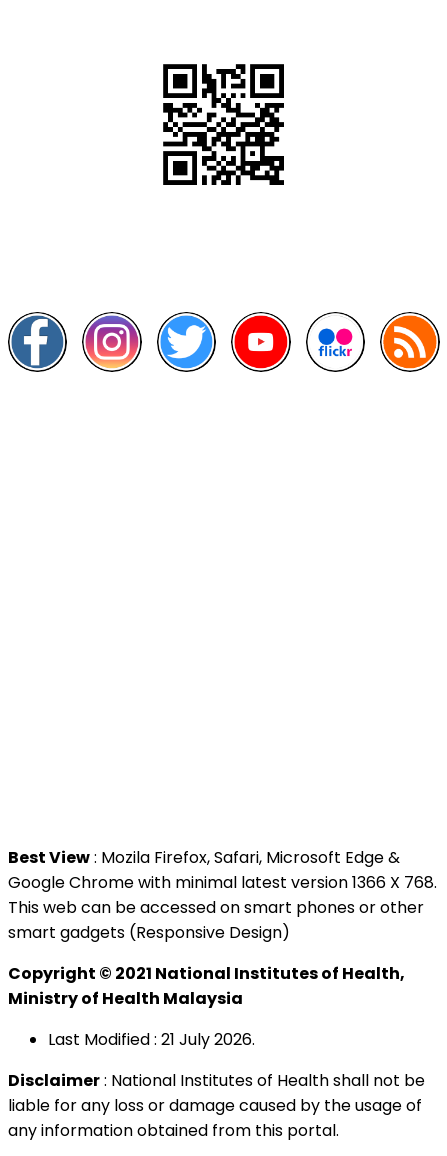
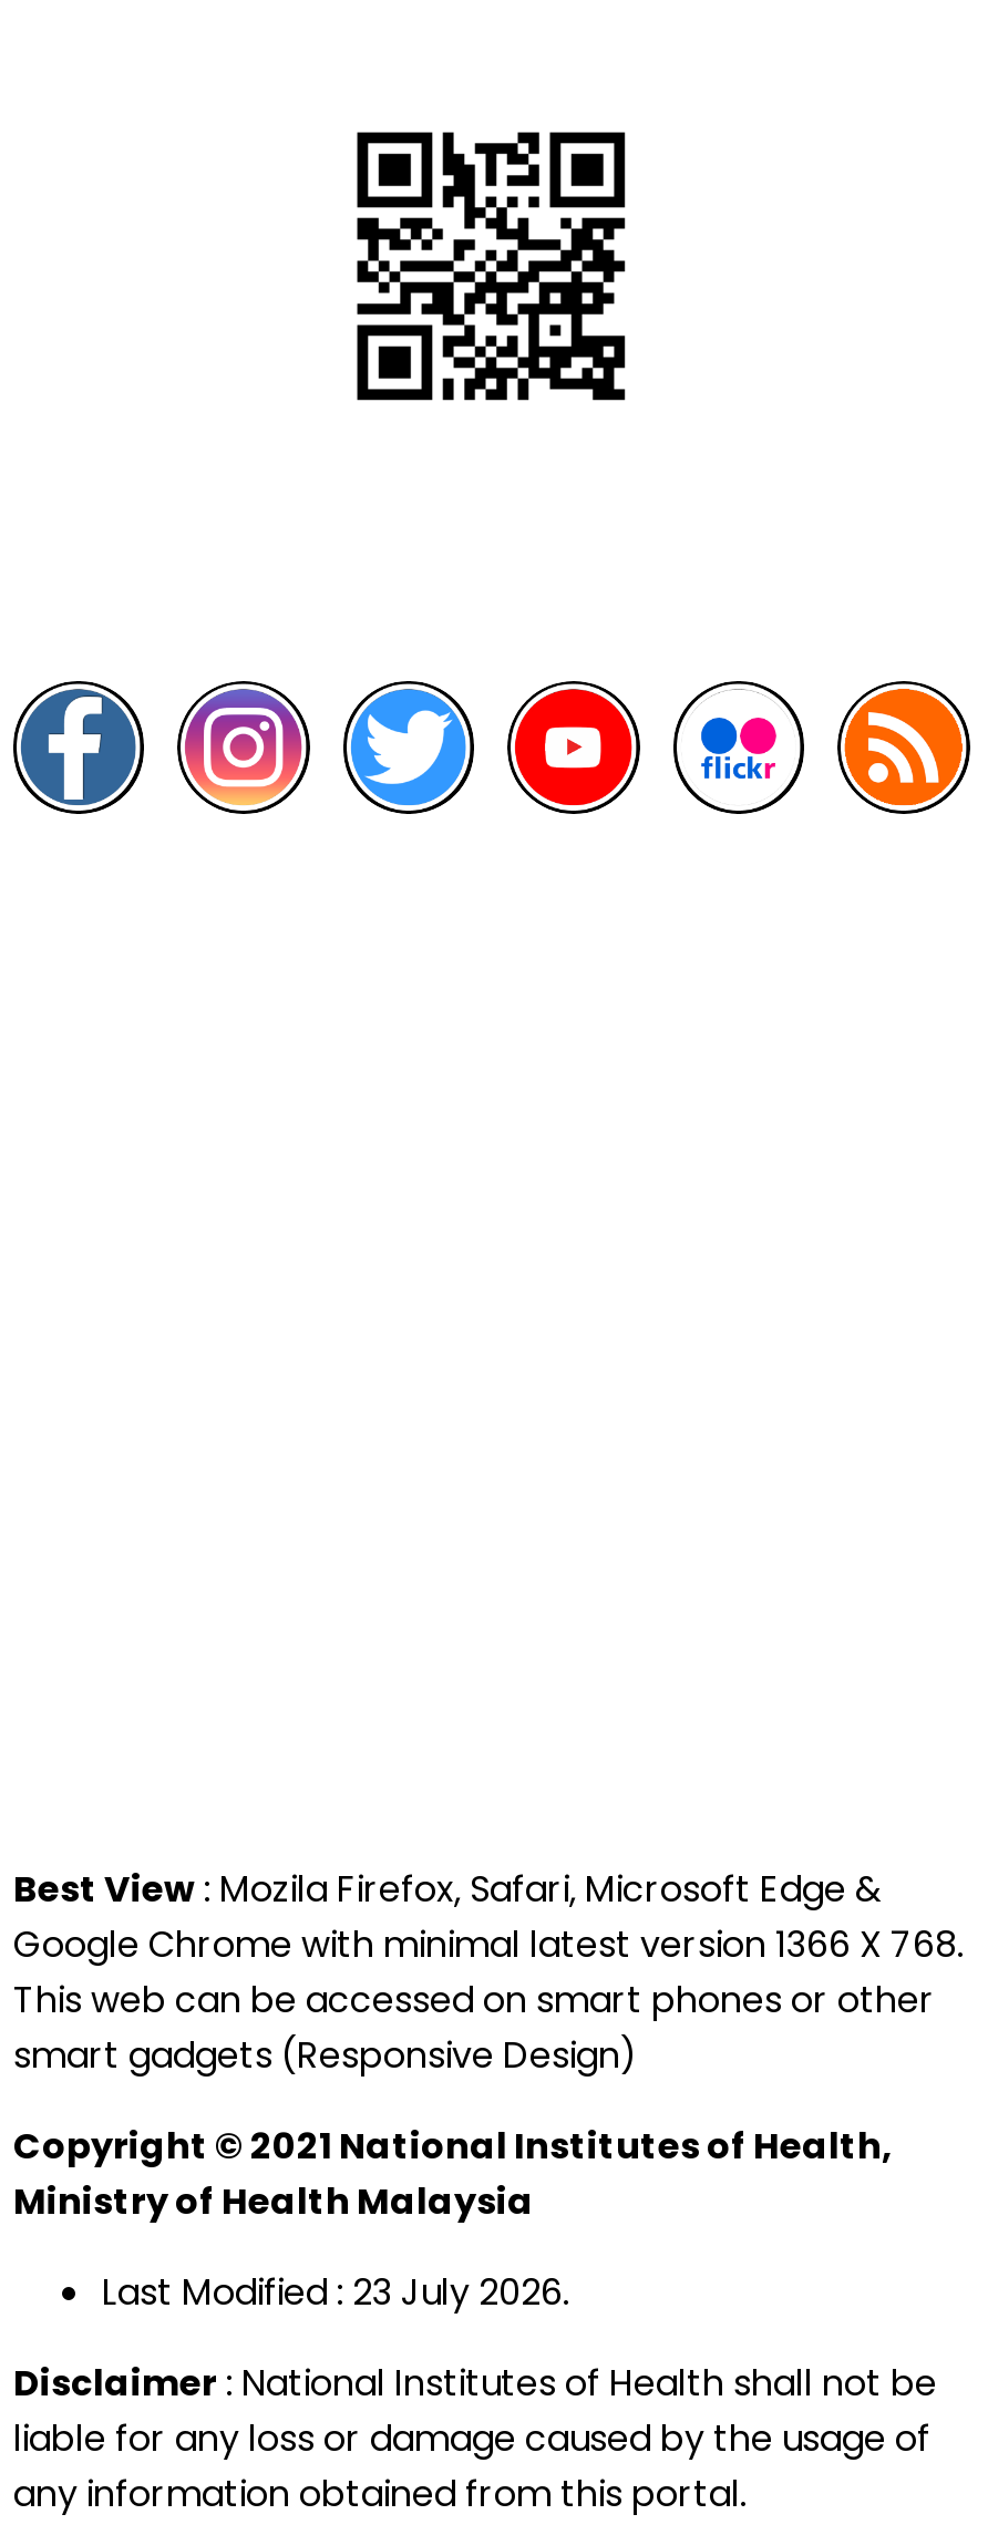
[48,1028,255,1051] Last Modified : 21 July 2026. -> [102,2268,569,2319] Last Modified : 23 July 2026.

